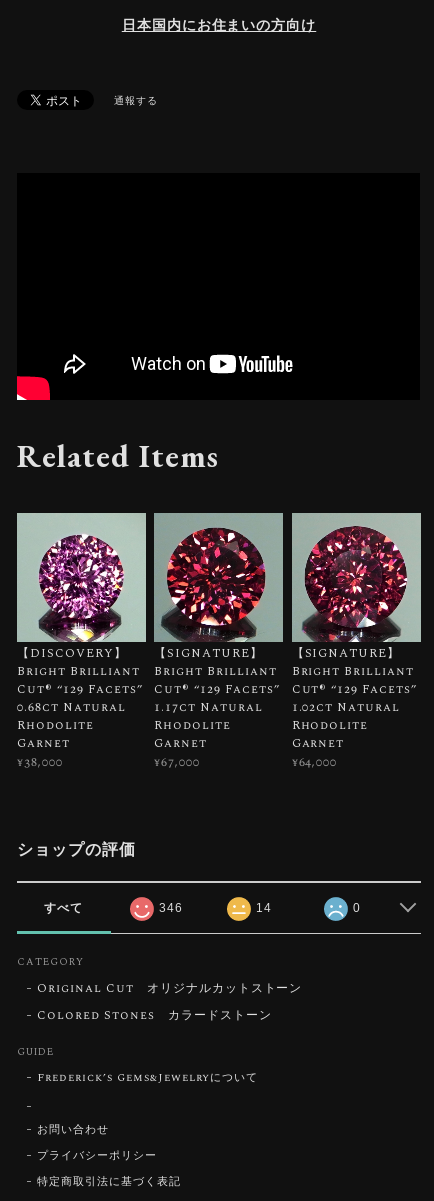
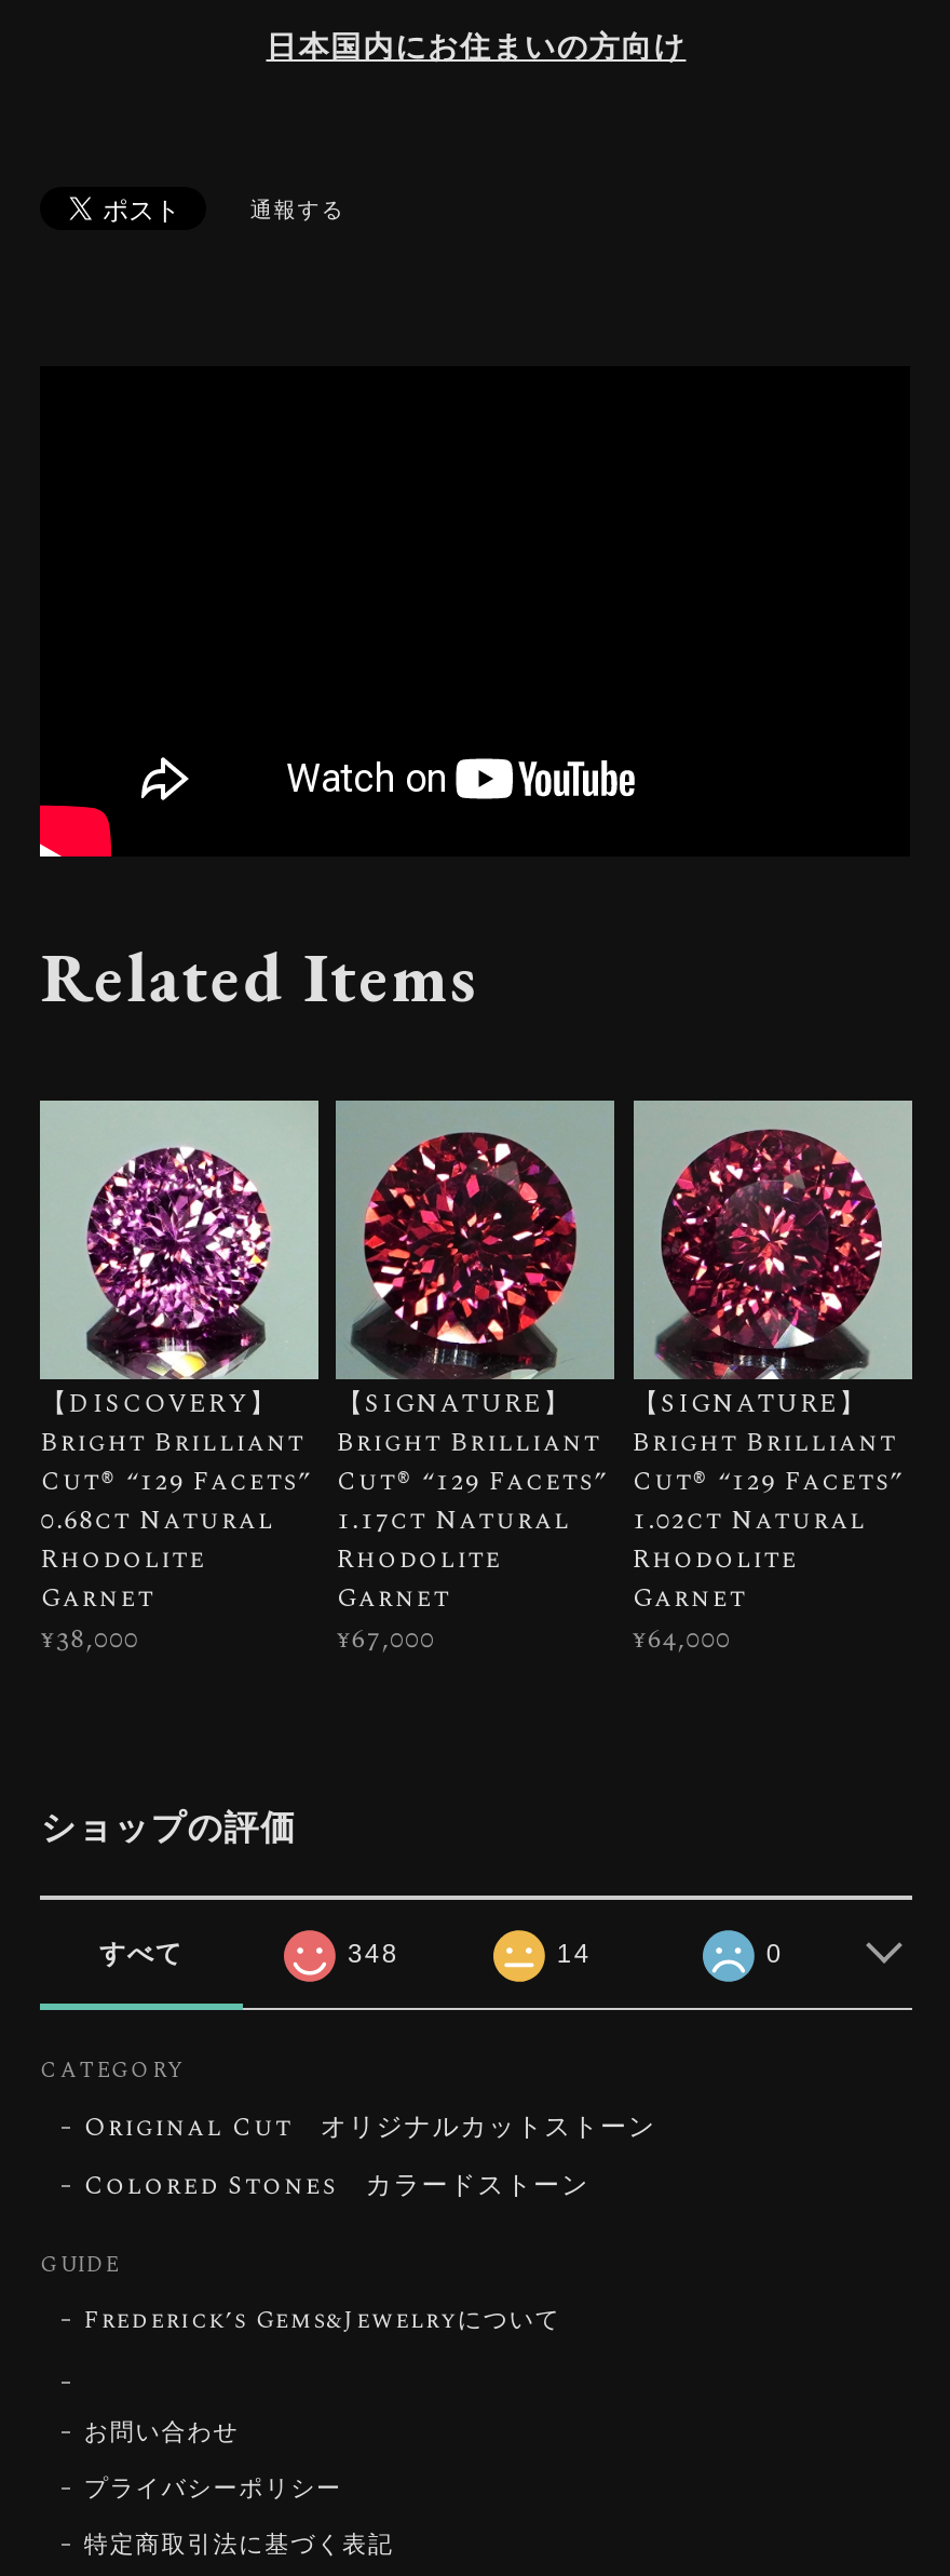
[159,901,183,915] 346 -> [347,1939,399,1969] 348

